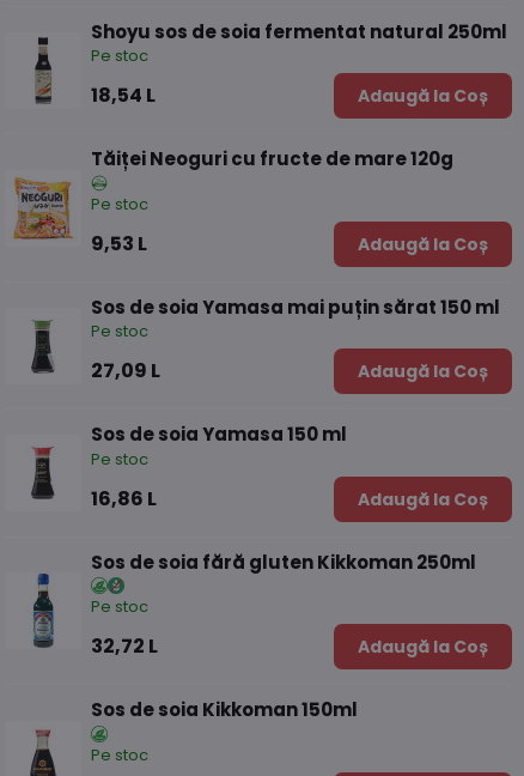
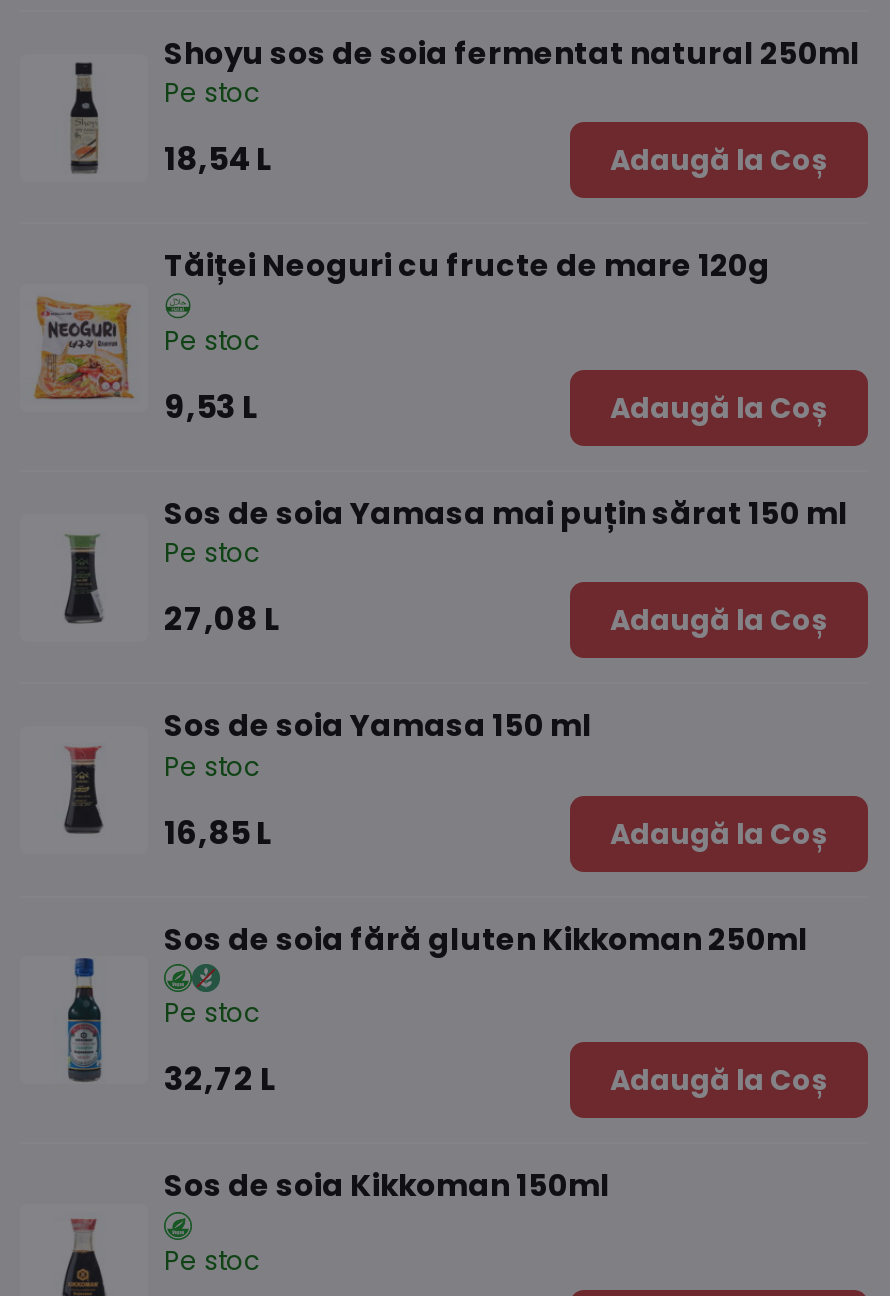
[91,357,160,385] 27,09 L -> [164,596,280,642] 27,08 L
[91,484,157,512] 16,86 L -> [164,809,272,855] 16,85 L

